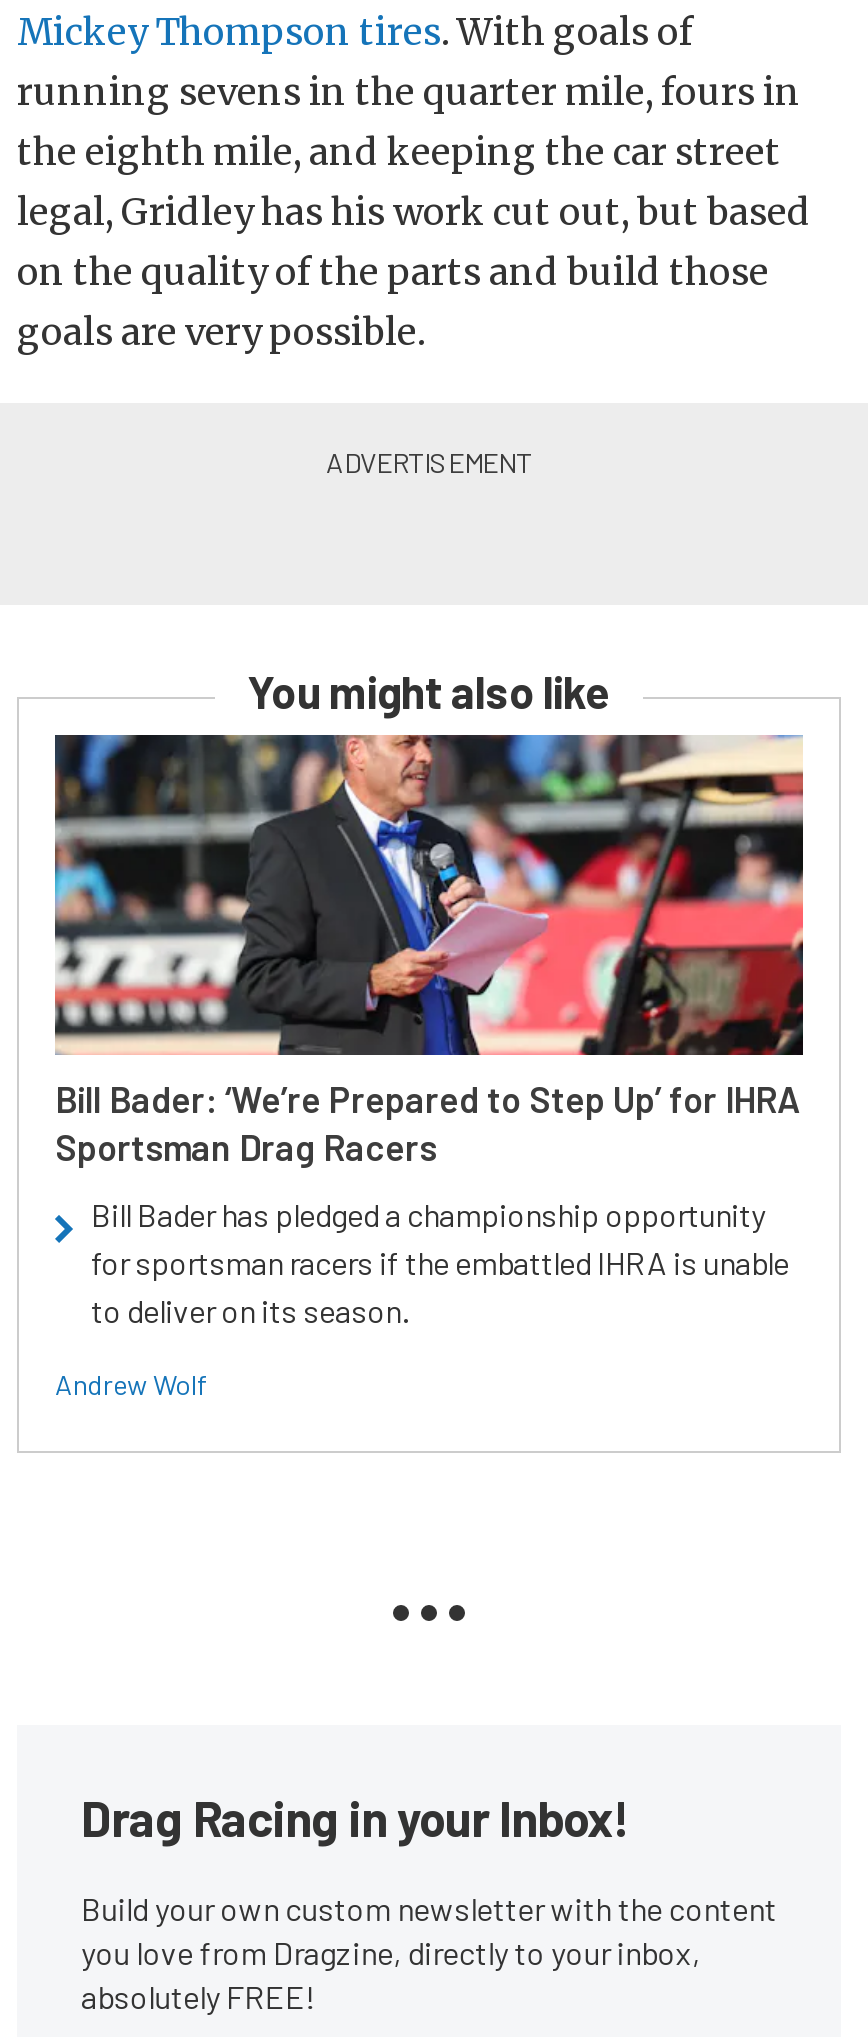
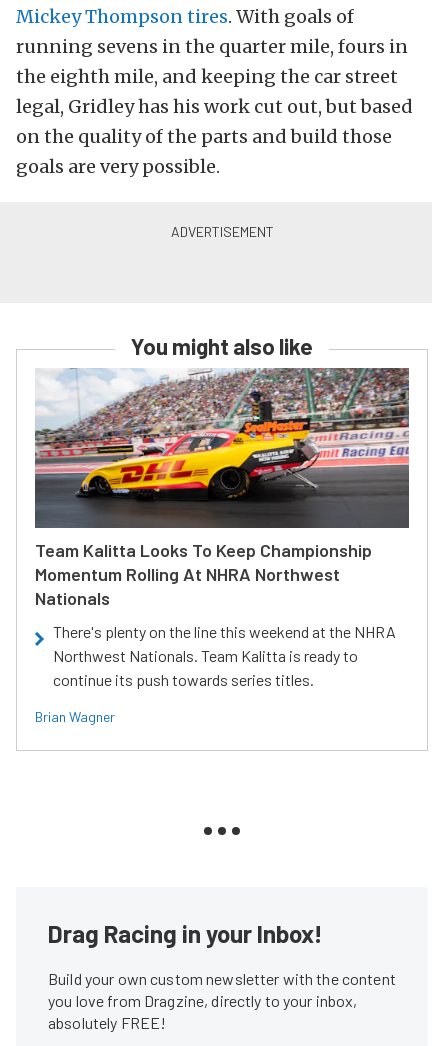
[53,733,803,1169] [image] | Bill Bader: ‘We’re Prepared to Step Up’ for IHRA | Sportsman Drag Racers -> [34,367,410,609] [image] | Team Kalitta Looks To Keep Championship | Momentum Rolling At NHRA Northwest | Nationals
[91,1195,789,1329] Bill Bader has pledged a championship opportunity | for sportsman racers if the embattled IHRA is unable | to deliver on its season. -> [53,622,396,689] There's plenty on the line this weekend at the NHRA | Northwest Nationals. Team Kalitta is ready to | continue its push towards series titles.
[55,1367,207,1401] Andrew Wolf -> [35,708,115,725] Brian Wagner

